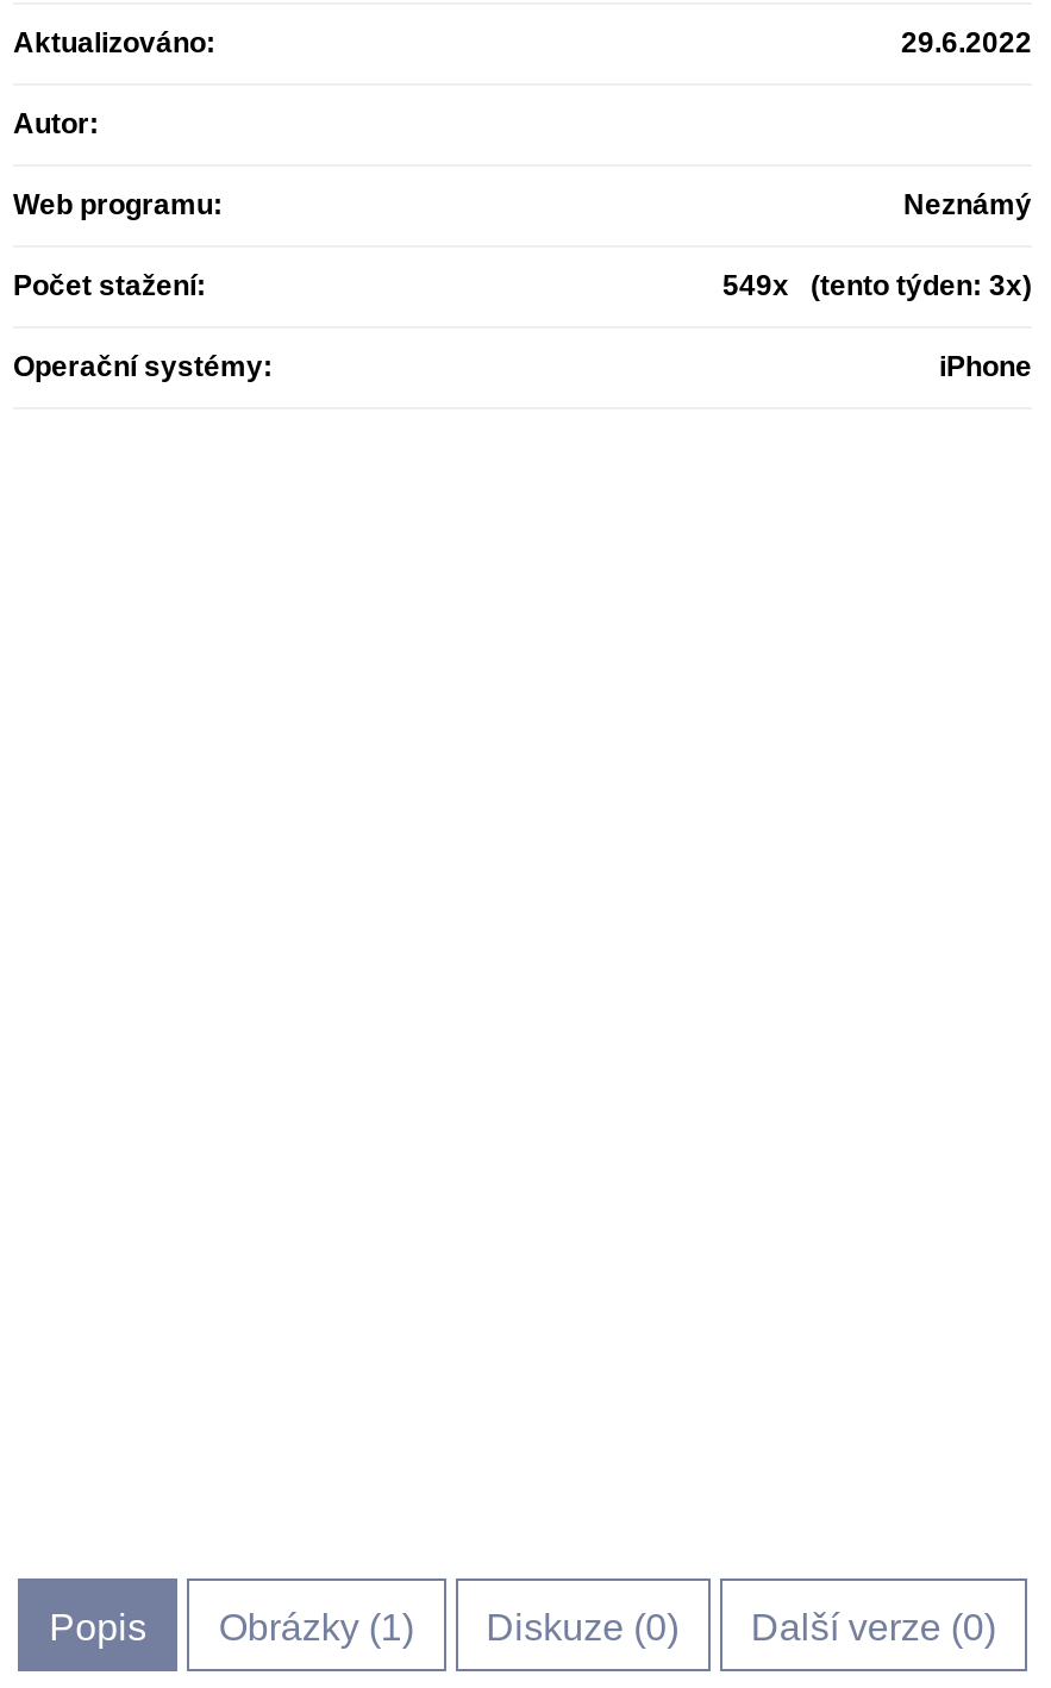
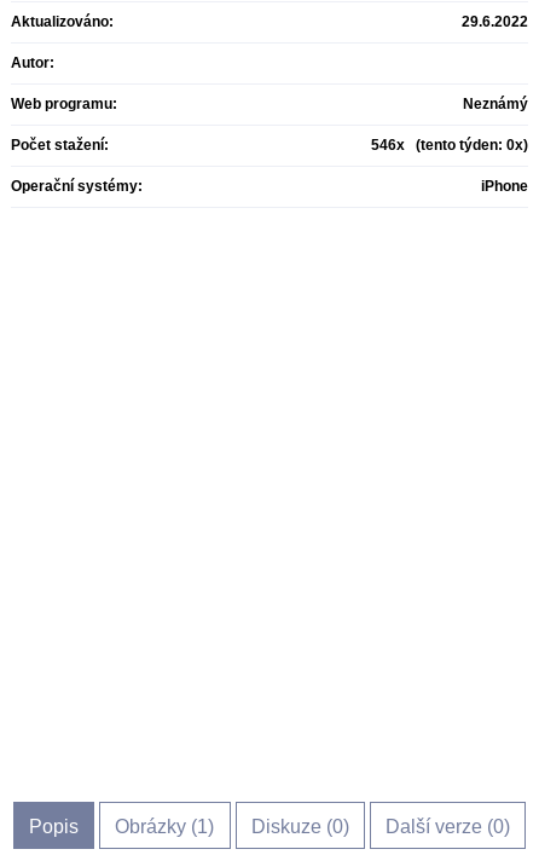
[722,269,1032,302] 549x (tento týden: 3x) -> [371,137,528,154] 546x (tento týden: 0x)

